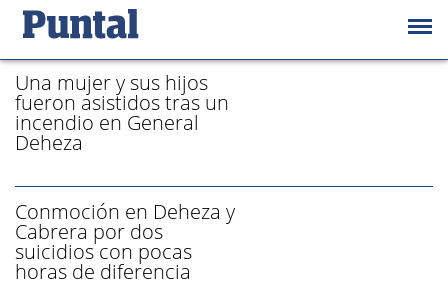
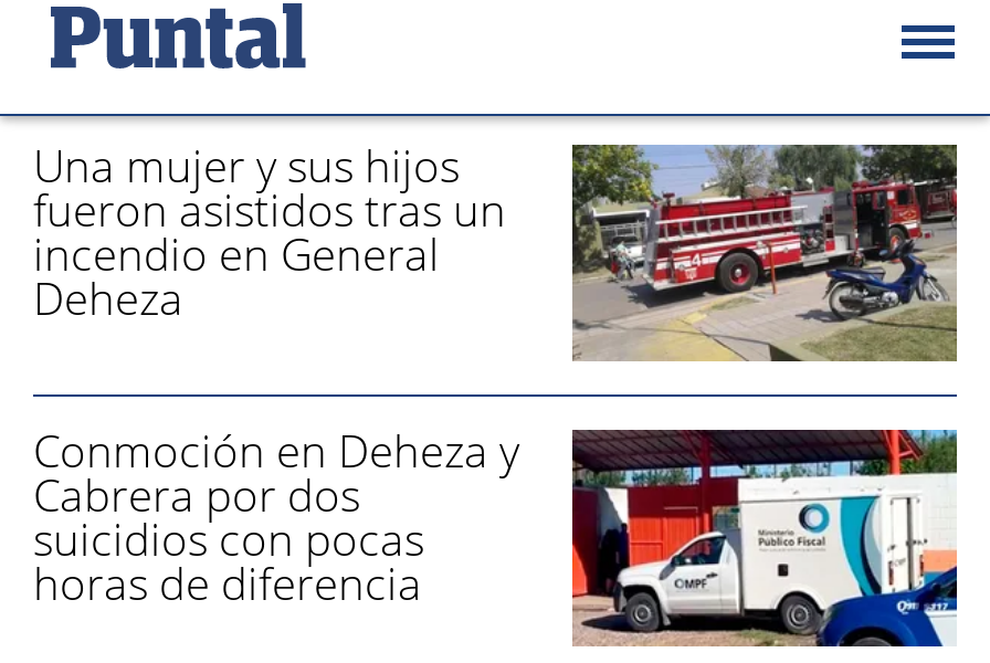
none -> [570,143,959,364] [image]
none -> [570,428,959,649] [image]

